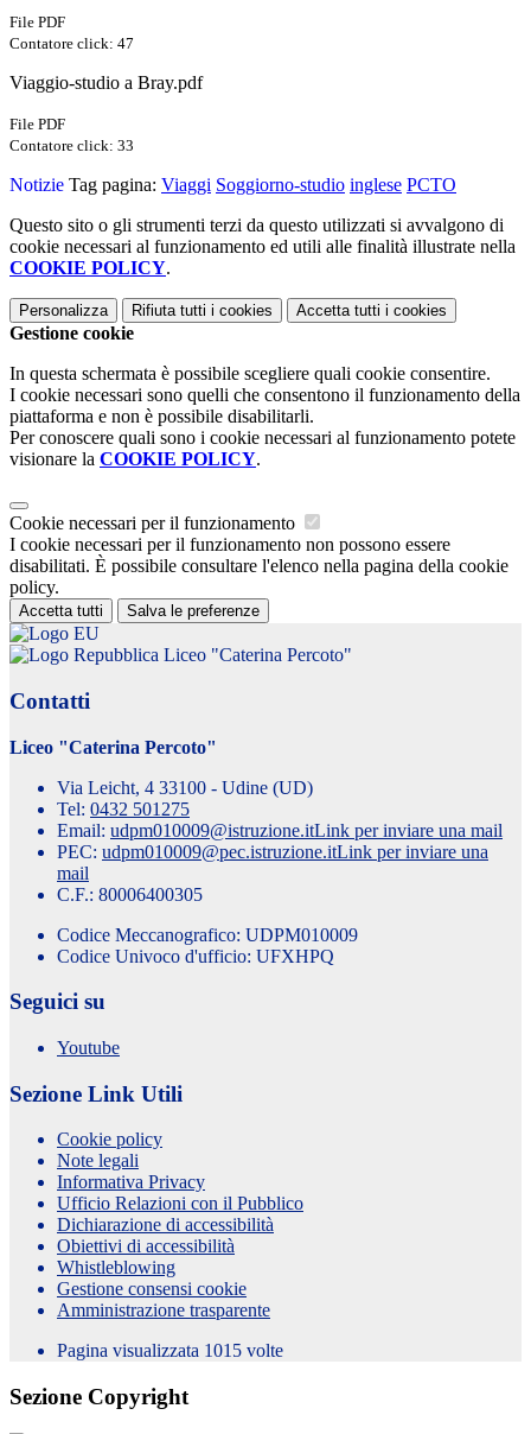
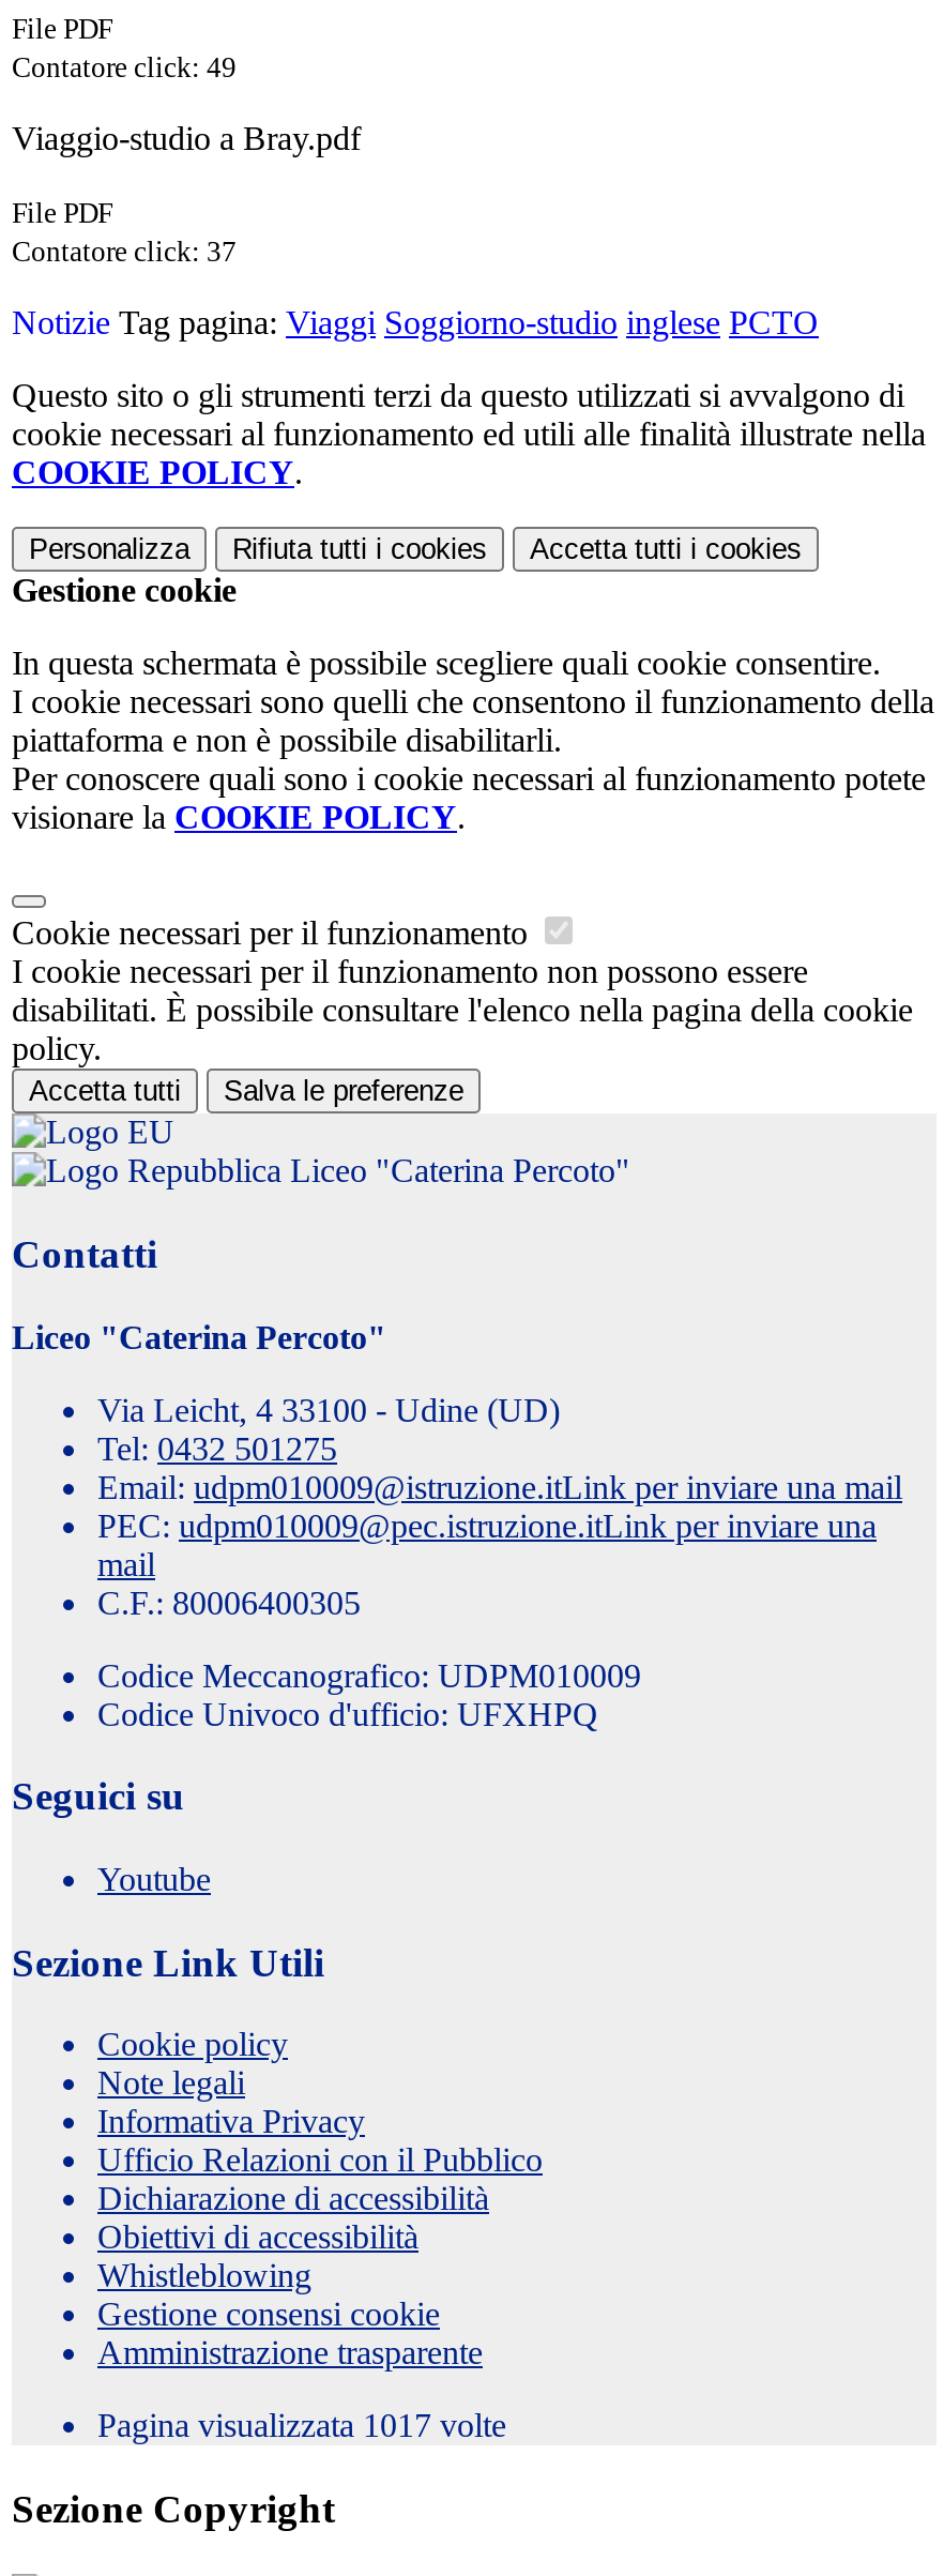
[9,35,134,52] Contatore click: 47 -> [12,52,237,84] Contatore click: 49
[9,137,134,154] Contatore click: 33 -> [12,236,237,268] Contatore click: 37
[57,1341,283,1361] Pagina visualizzata 1015 volte -> [97,2408,506,2444] Pagina visualizzata 1017 volte

